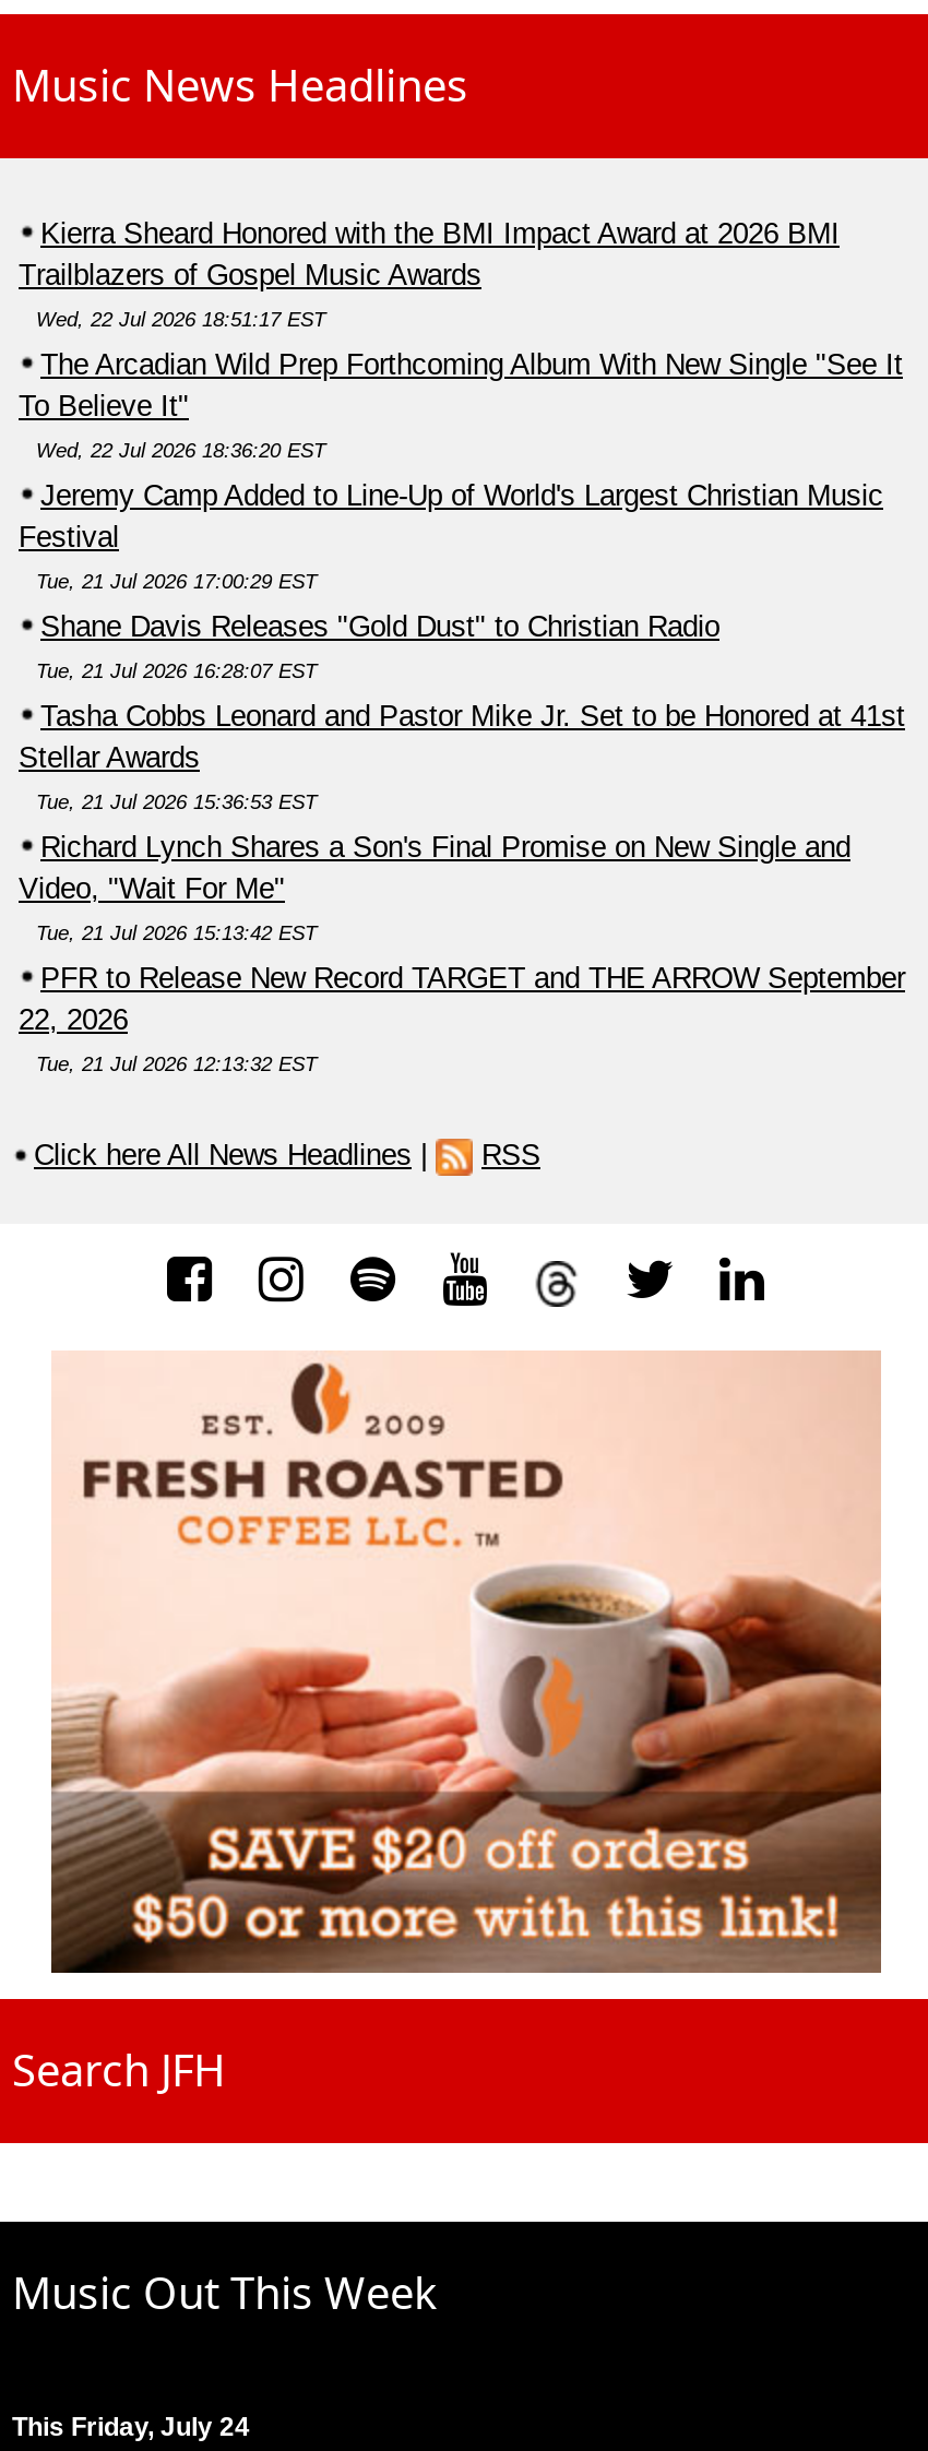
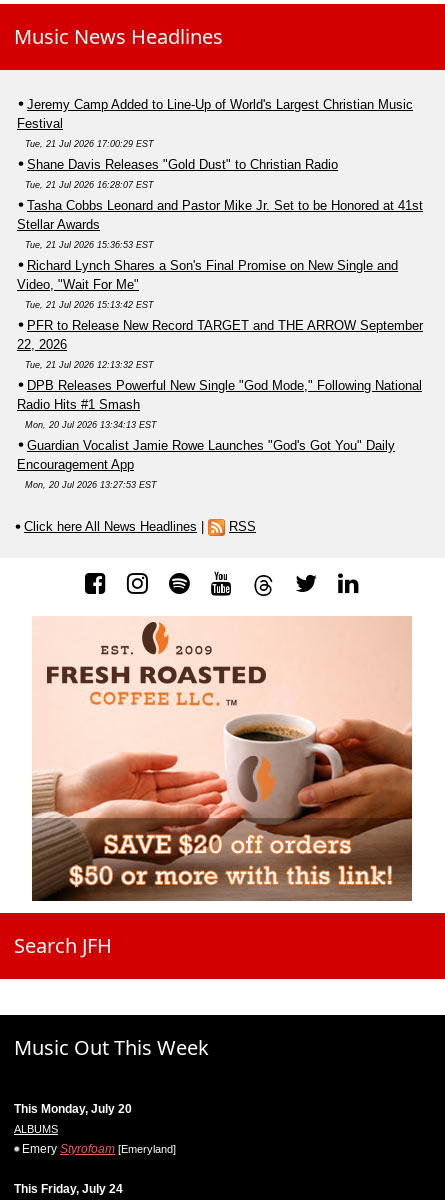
[19,217,903,461] Kierra Sheard Honored with the BMI Impact Award at 2026 BMI | Trailblazers of Gospel Music Awards | Wed, 22 Jul 2026 18:51:17 EST | The Arcadian Wild Prep Forthcoming Album With New Single "See It | To Believe It" | Wed, 22 Jul 2026 18:36:20 EST -> none
moved [19,479,905,1075] -> [17,97,423,370]: Jeremy Camp Added to Line-Up of World's Largest Christian Music | Festival | Tue, 21 Jul 2026 17:00:29 EST | ... | 22, 2026 | Tue, 21 Jul 2026 12:13:32 EST
none -> [17,378,422,490] DPB Releases Powerful New Single "God Mode," Following National | Radio Hits #1 Smash | Mon, 20 Jul 2026 13:34:13 EST | Guardian Vocalist Jamie Rowe Launches "God's Got You" Daily | Encouragement App | Mon, 20 Jul 2026 13:27:53 EST
none -> [14,1102,176,1156] This Monday, July 20 | ALBUMS | Emery Styrofoam [Emeryland]

